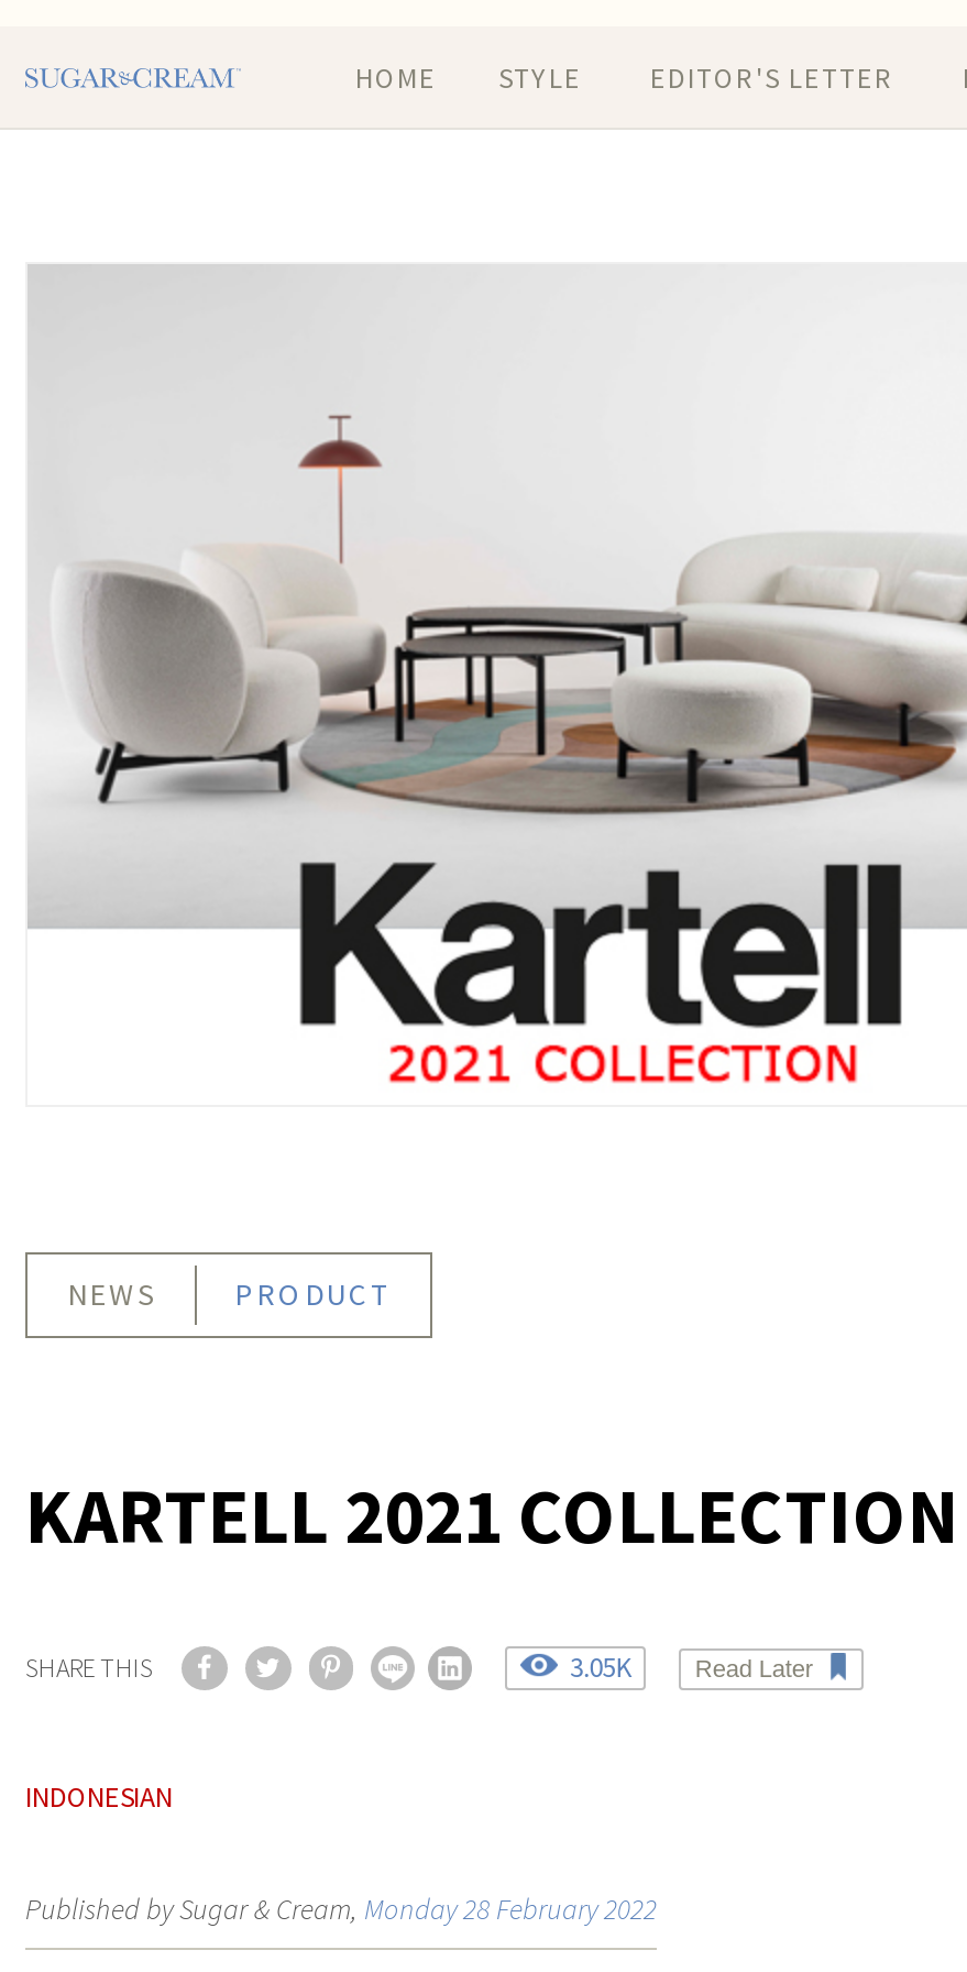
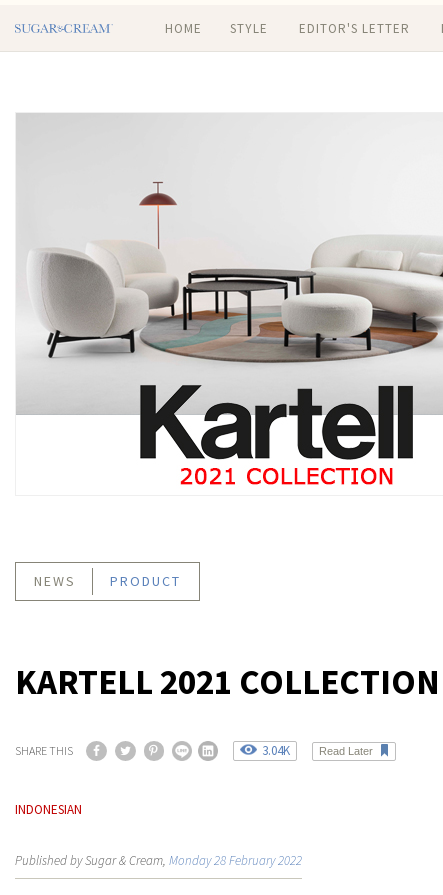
[569,1648,631,1685] 3.05K -> [262,742,290,759] 3.04K

